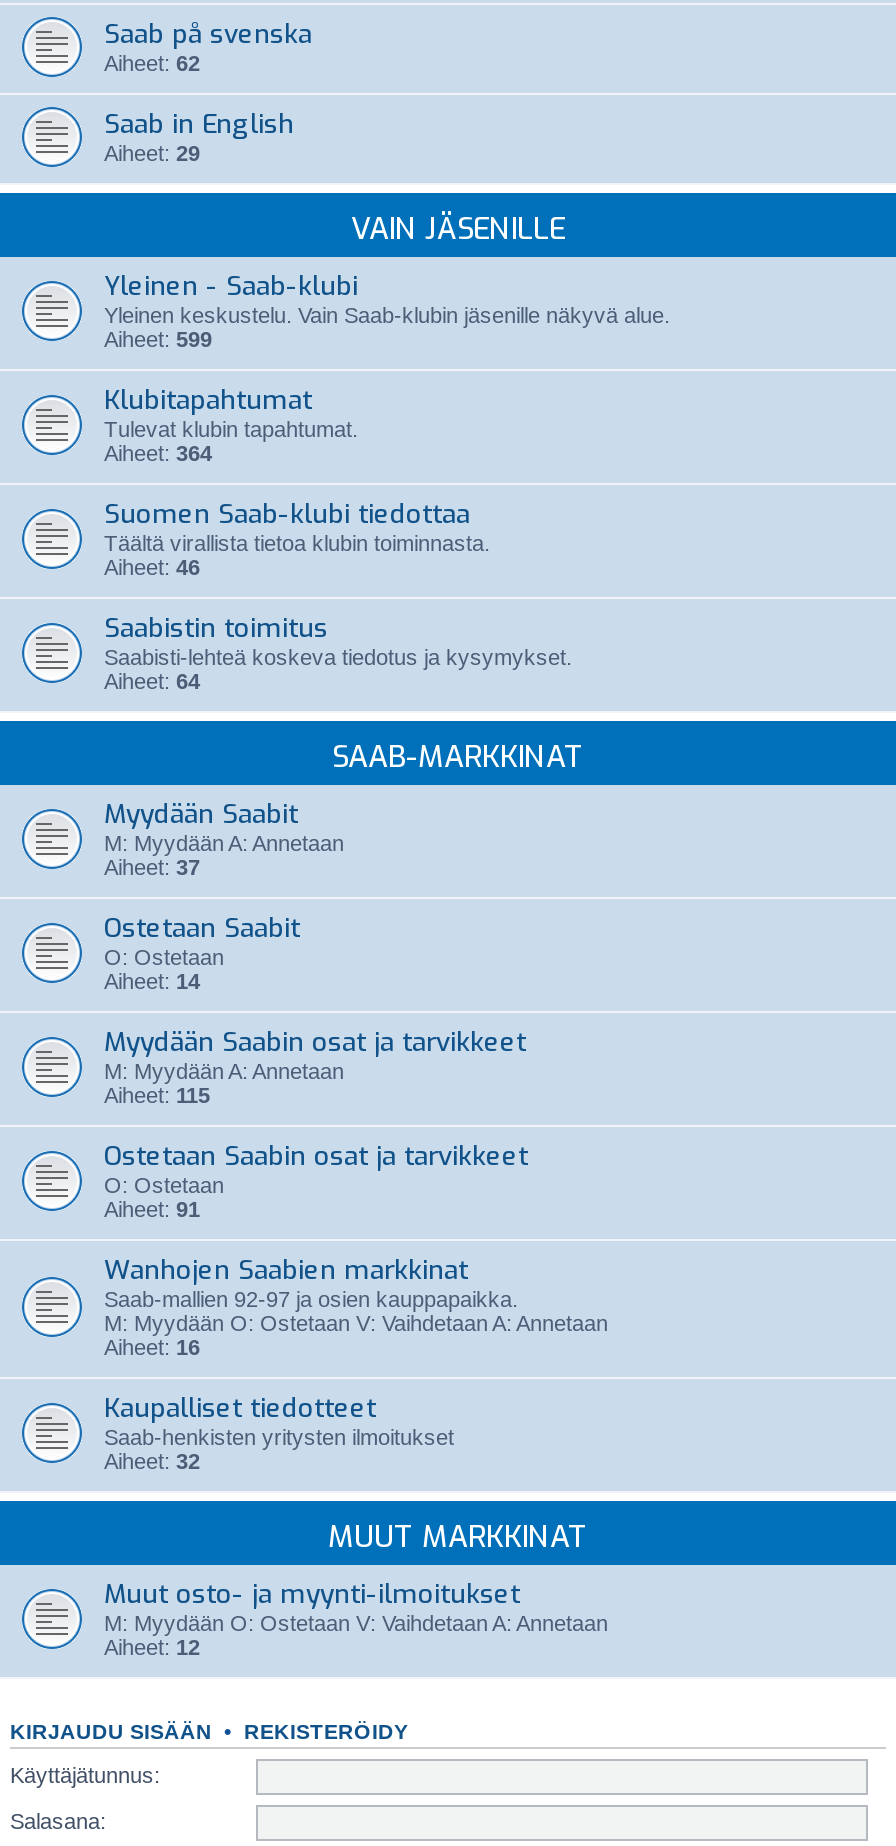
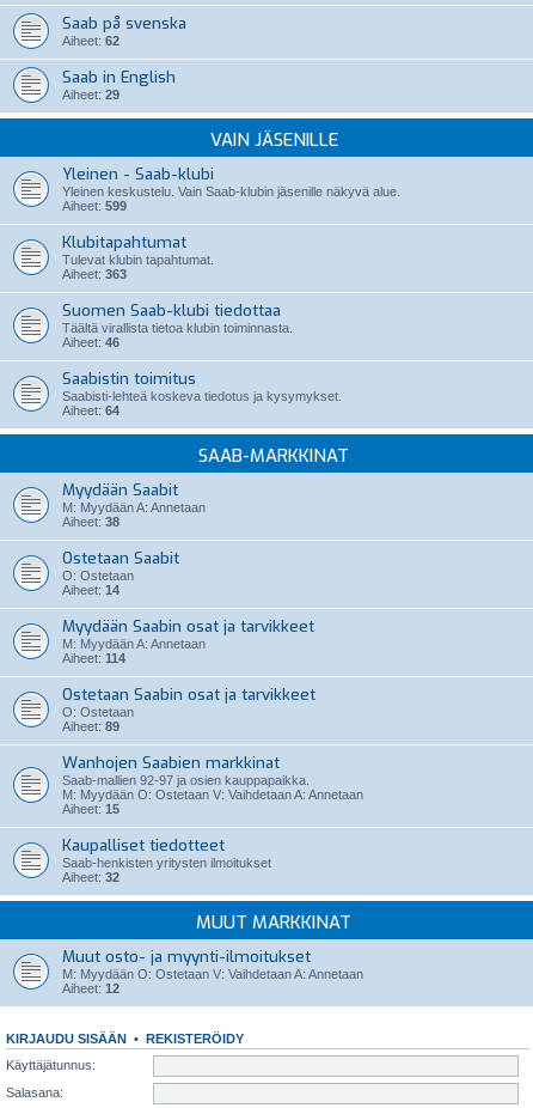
[104,441,212,465] Aiheet: 364 -> [62,267,127,281] Aiheet: 363
[104,855,200,879] Aiheet: 37 -> [62,515,120,529] Aiheet: 38
[104,1083,210,1107] Aiheet: 115 -> [62,651,125,665] Aiheet: 114
[104,1197,200,1221] Aiheet: 91 -> [62,719,120,733] Aiheet: 89
[104,1335,200,1359] Aiheet: 16 -> [62,802,120,816] Aiheet: 15

